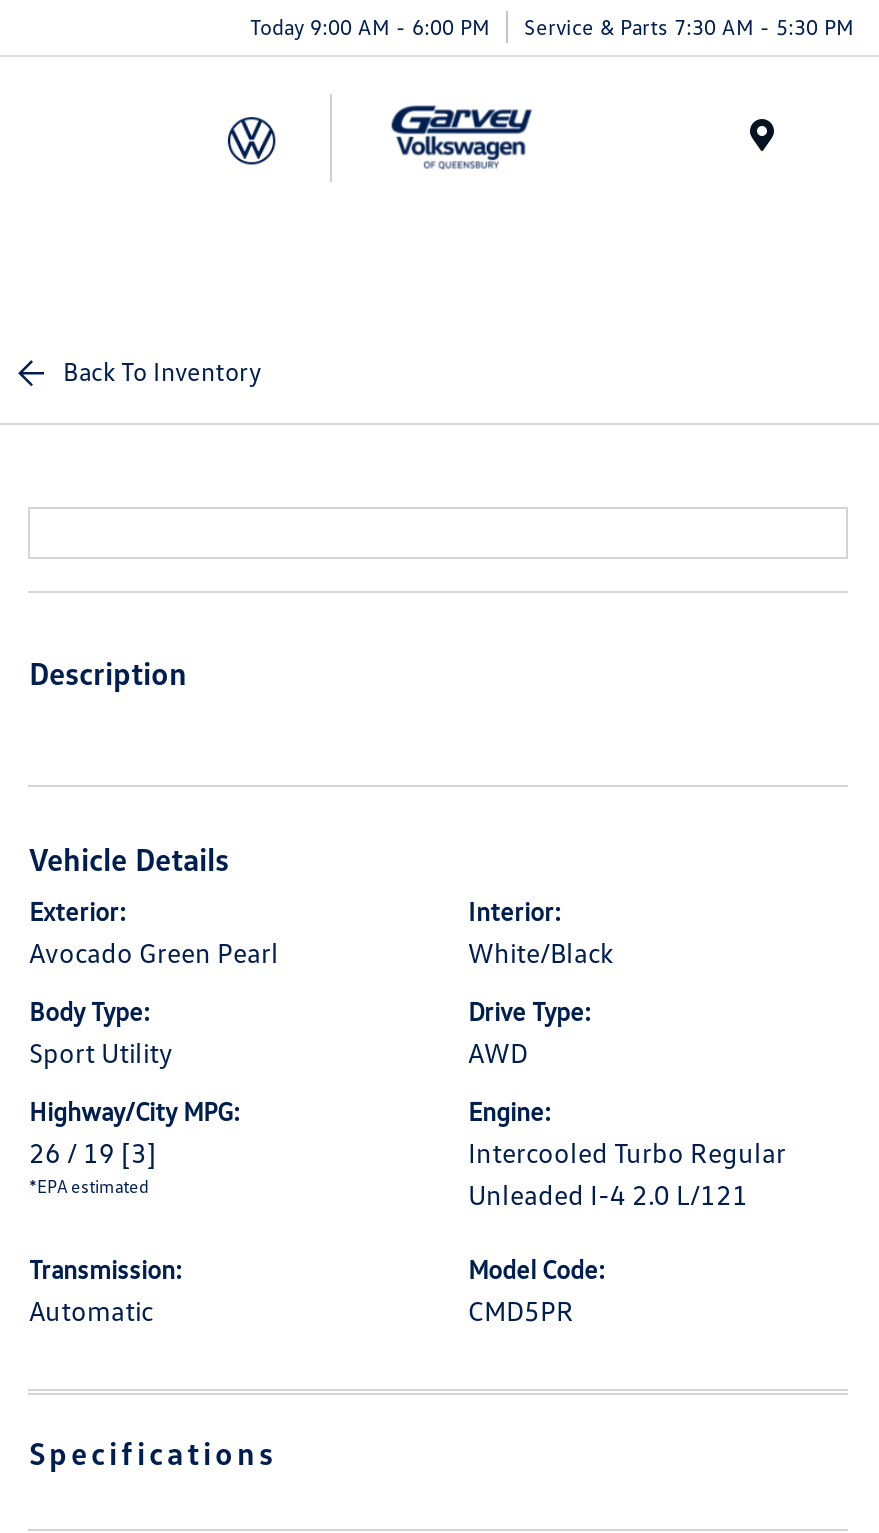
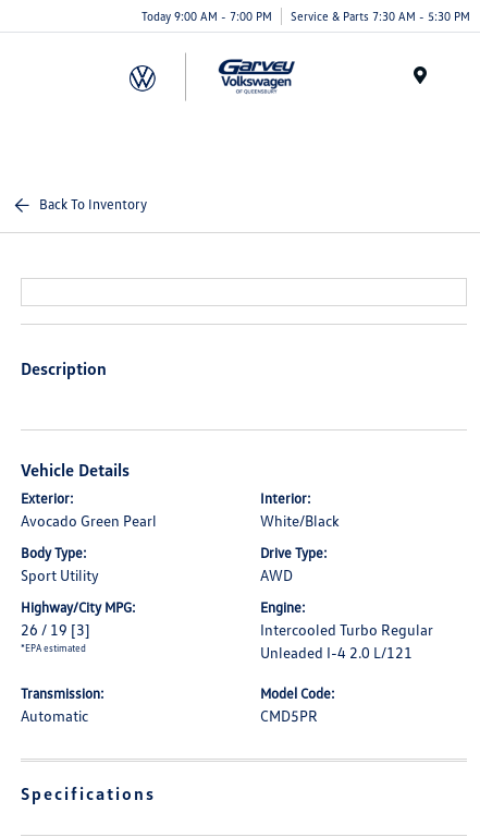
[250,12,854,38] Today 9:00 AM - 6:00 PM Service & Parts 7:30 AM - 5:30 PM -> [141,8,470,22] Today 9:00 AM - 7:00 PM Service & Parts 7:30 AM - 5:30 PM

